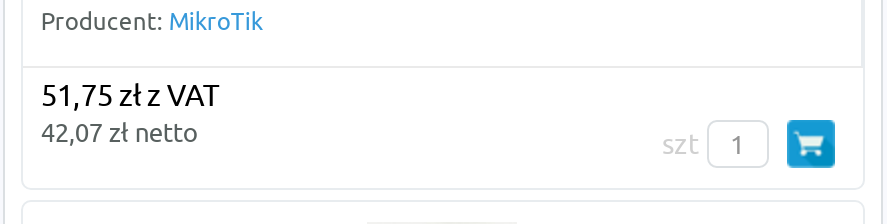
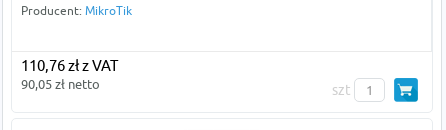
[41,78,219,112] 51,75 zł z VAT -> [21,57,118,74] 110,76 zł z VAT
[41,116,199,148] 42,07 zł netto -> [21,76,100,92] 90,05 zł netto

